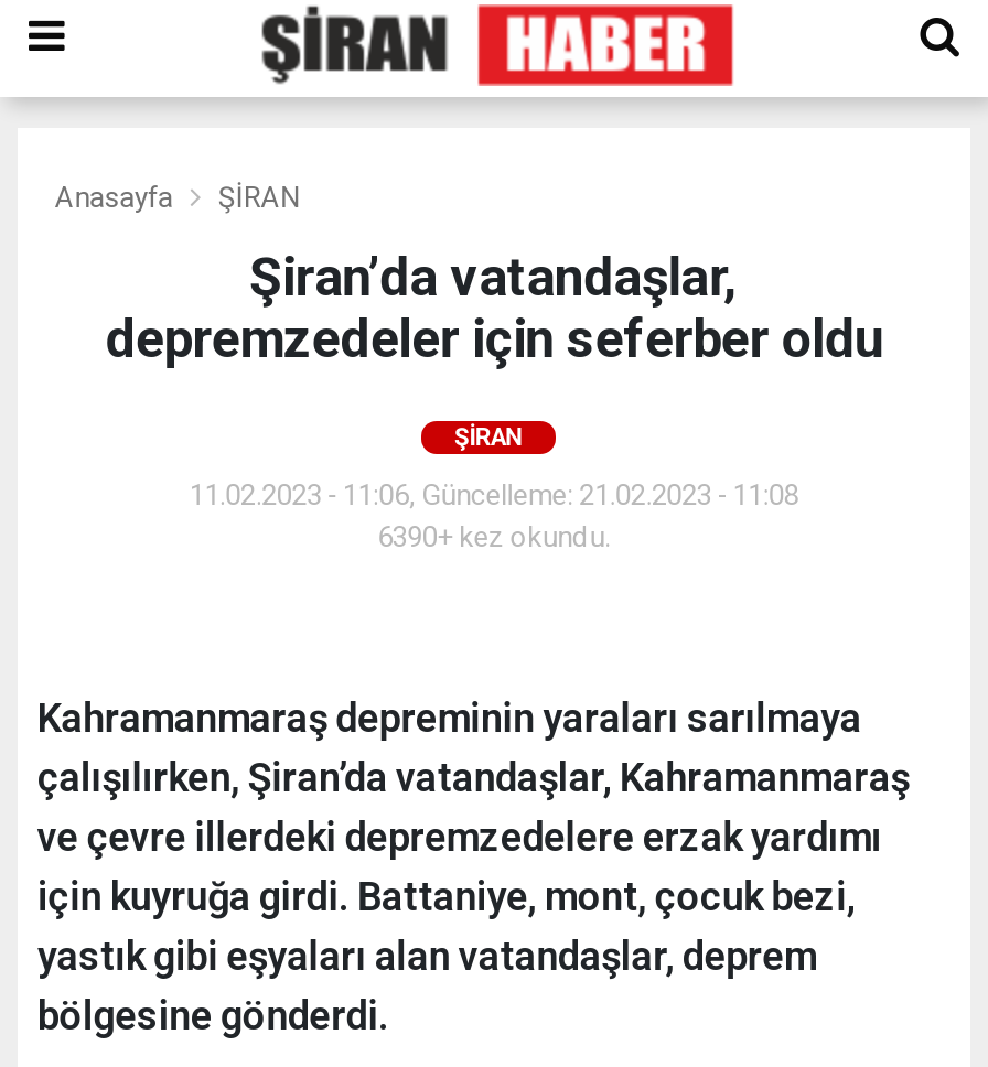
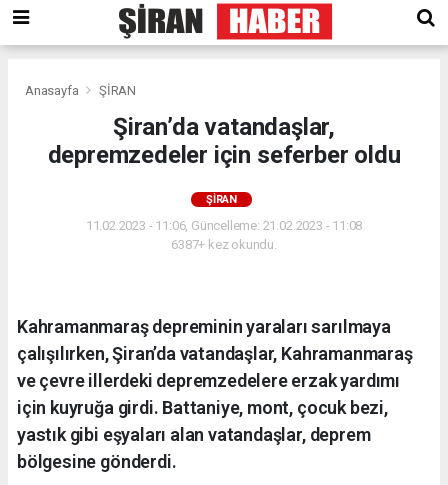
[377,520,611,553] 6390+ kez okundu. -> [171,237,277,252] 6387+ kez okundu.

